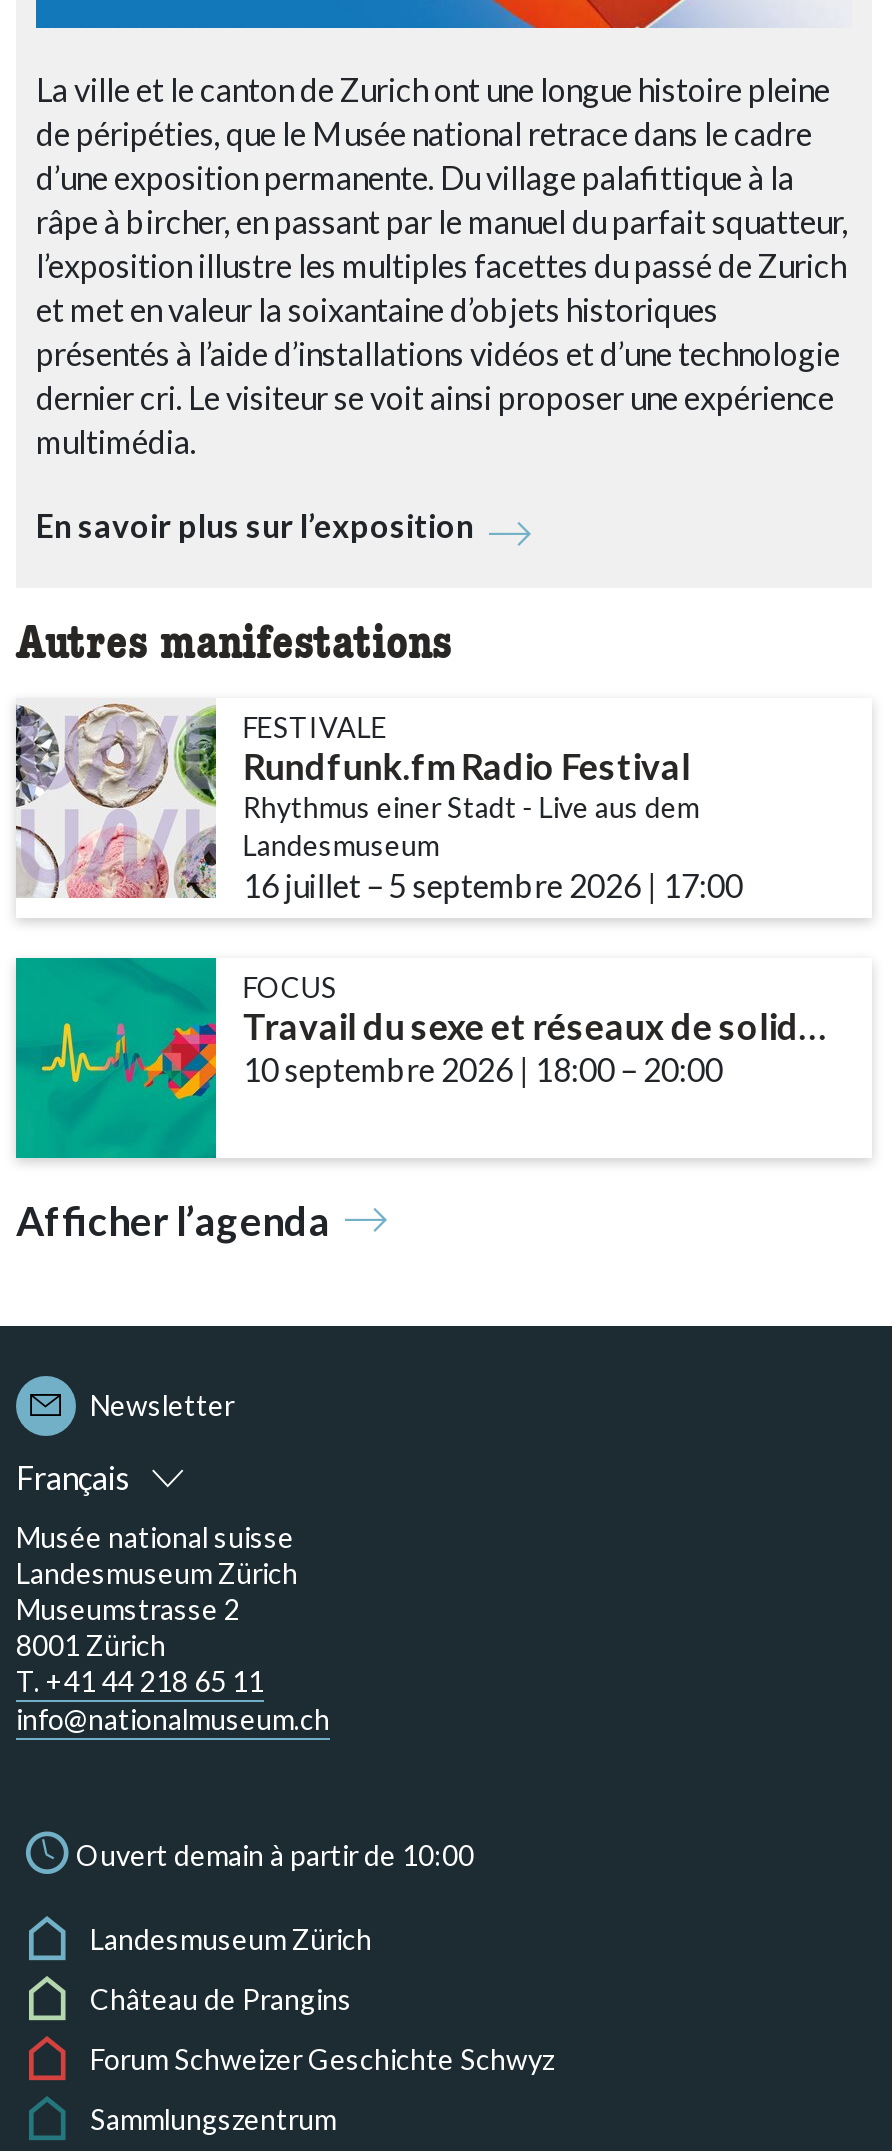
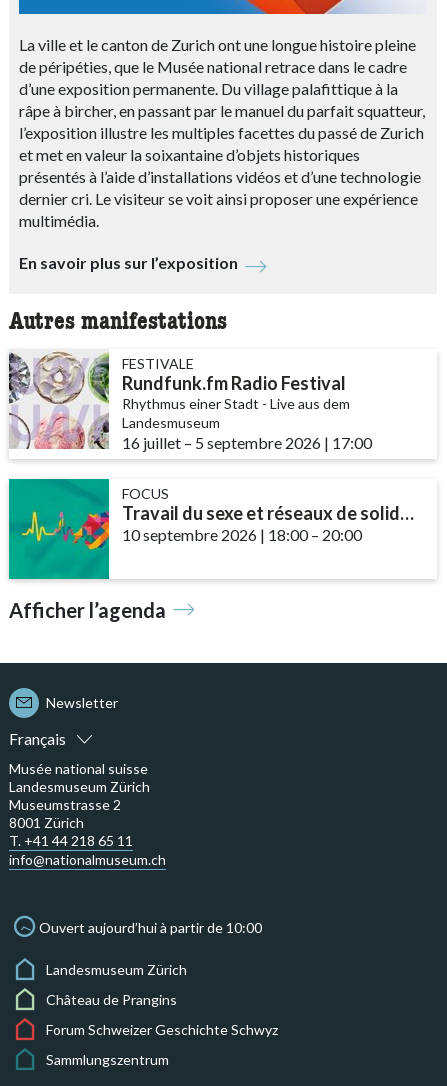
[76,1838,474,1872] Ouvert demain à partir de 10:00 -> [39,919,262,936] Ouvert aujourd’hui à partir de 10:00

